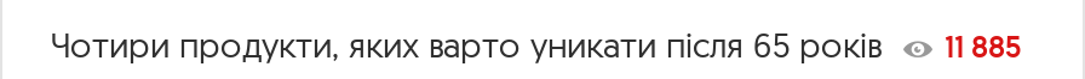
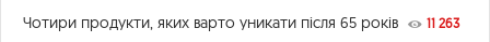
[51,24,1020,67] Чотири продукти, яких варто уникати після 65 років 11 885 -> [23,13,459,32] Чотири продукти, яких варто уникати після 65 років 11 263

